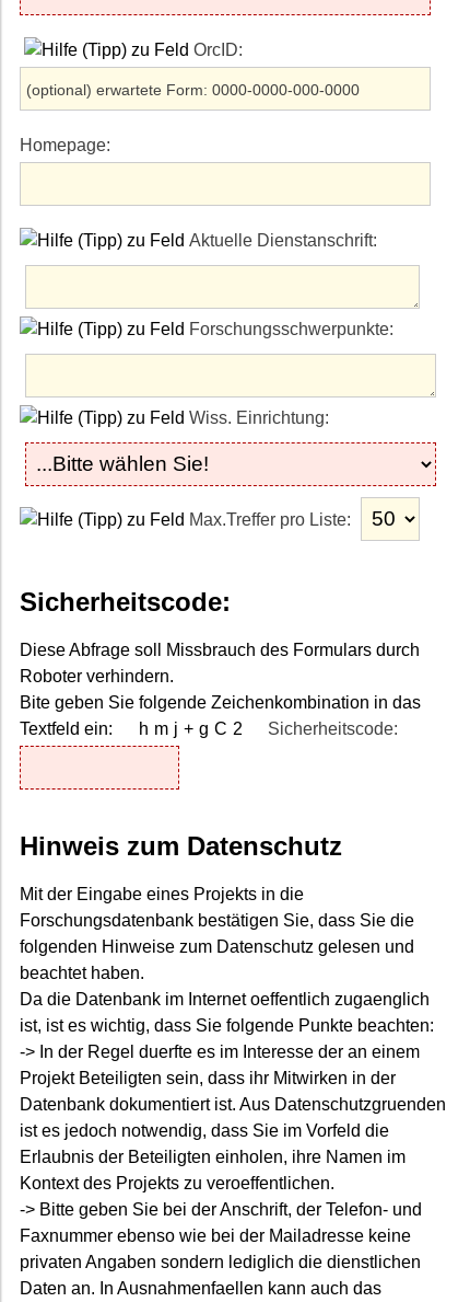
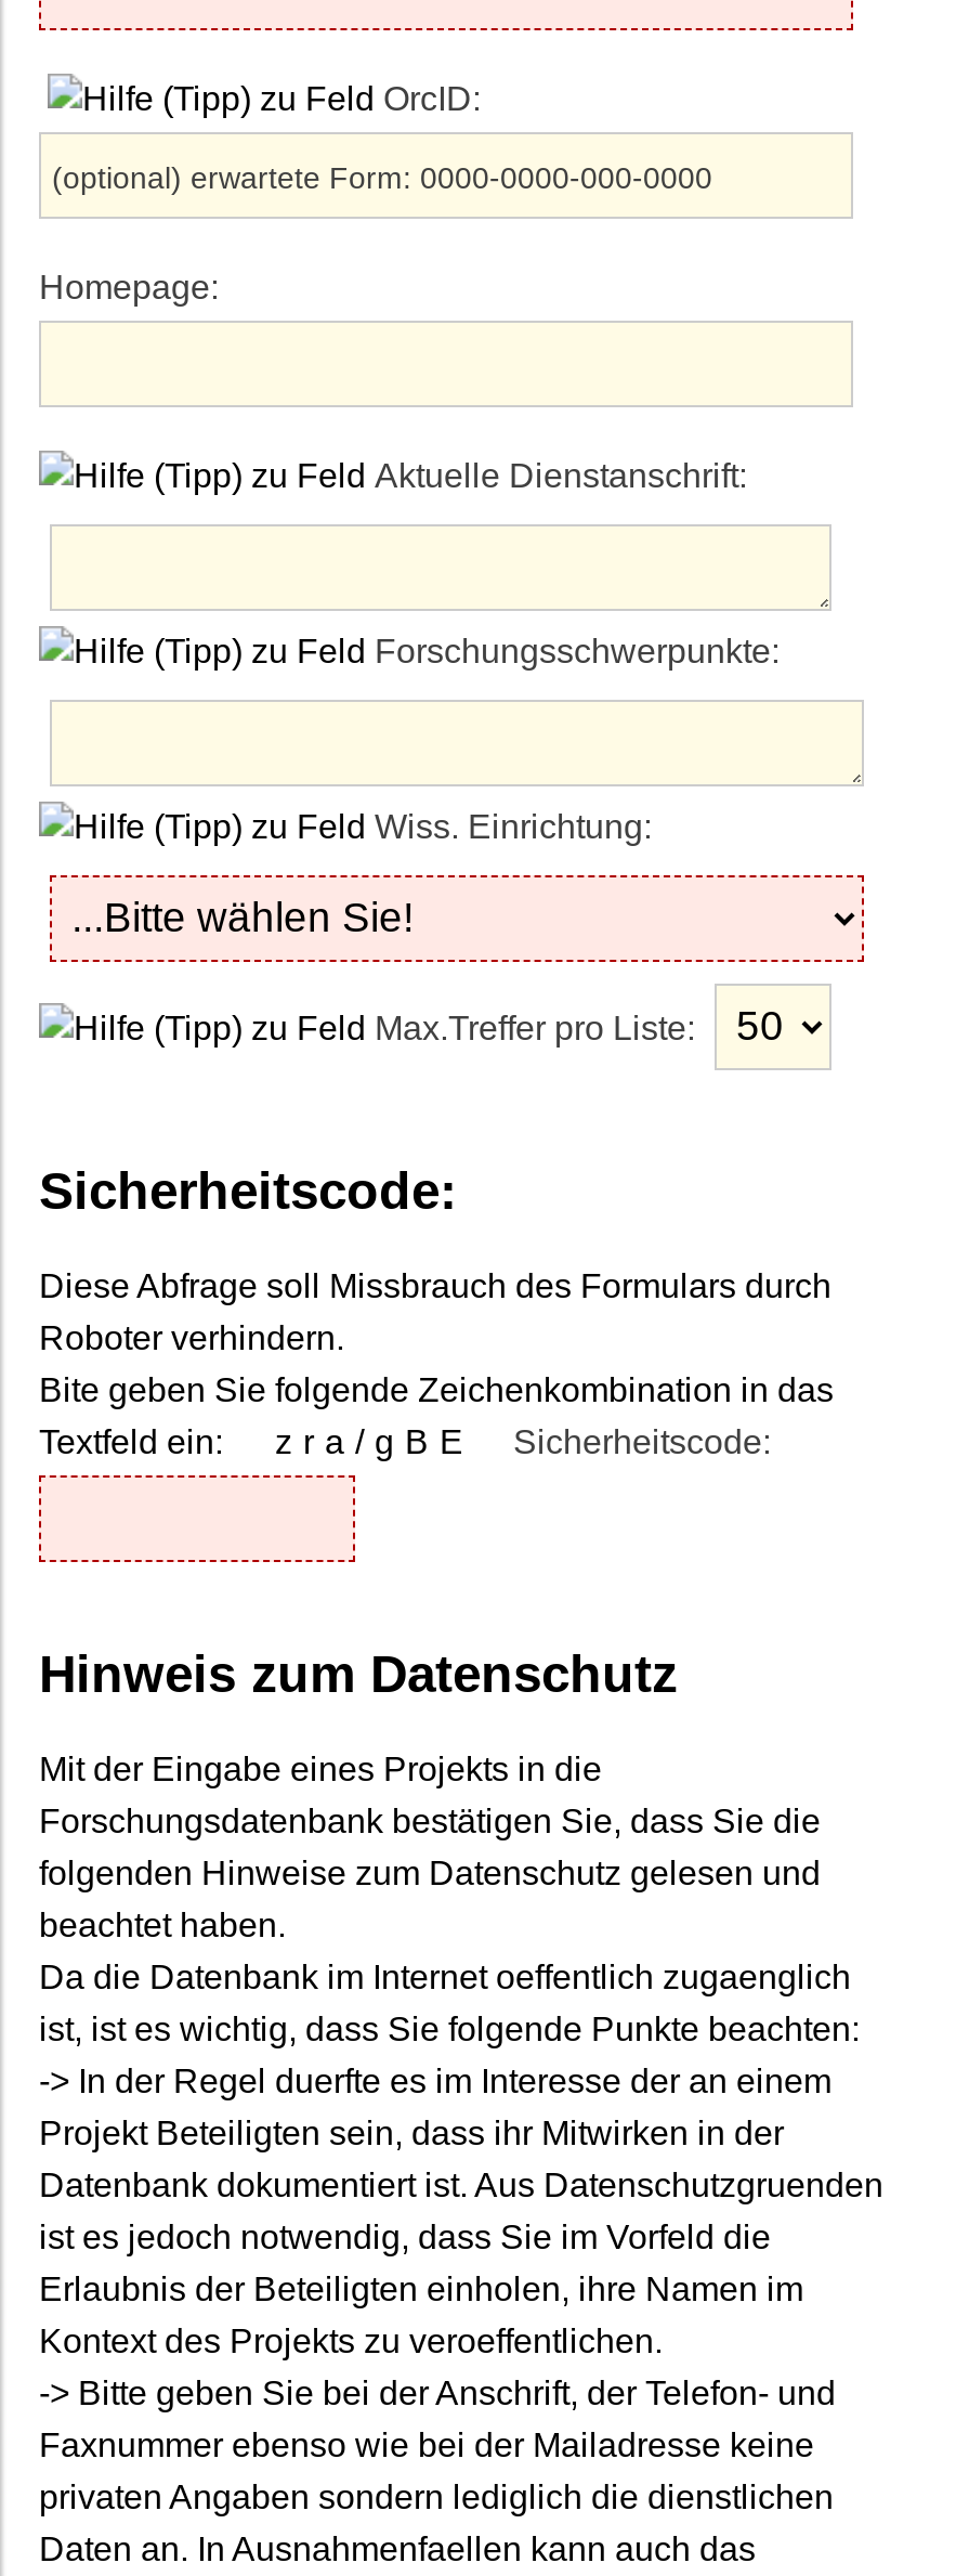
[139,719,398,738] hmj+gC2 Sicherheitscode: -> [275,1423,771,1460] zra/gBE Sicherheitscode:

